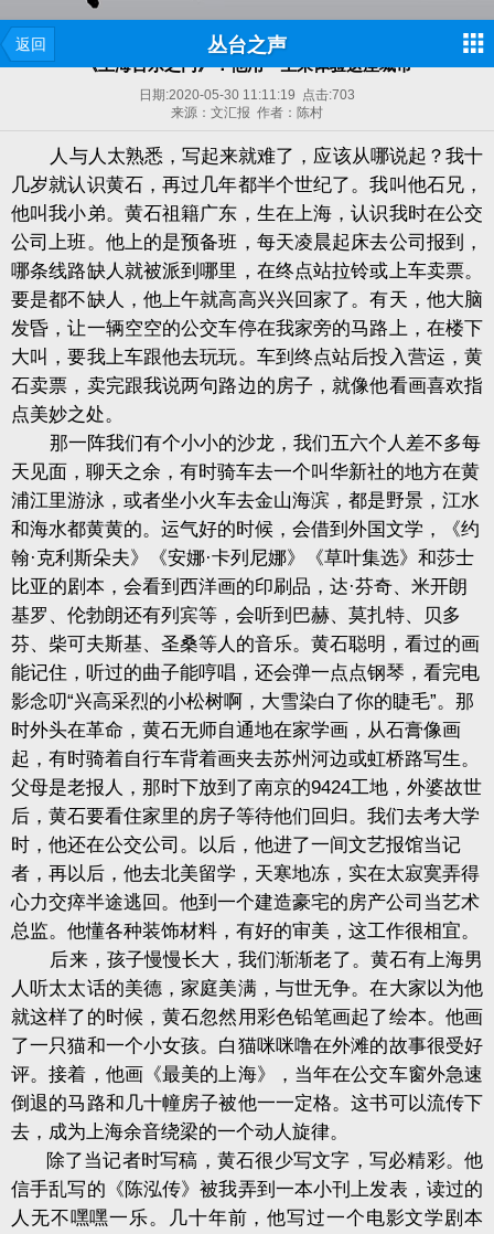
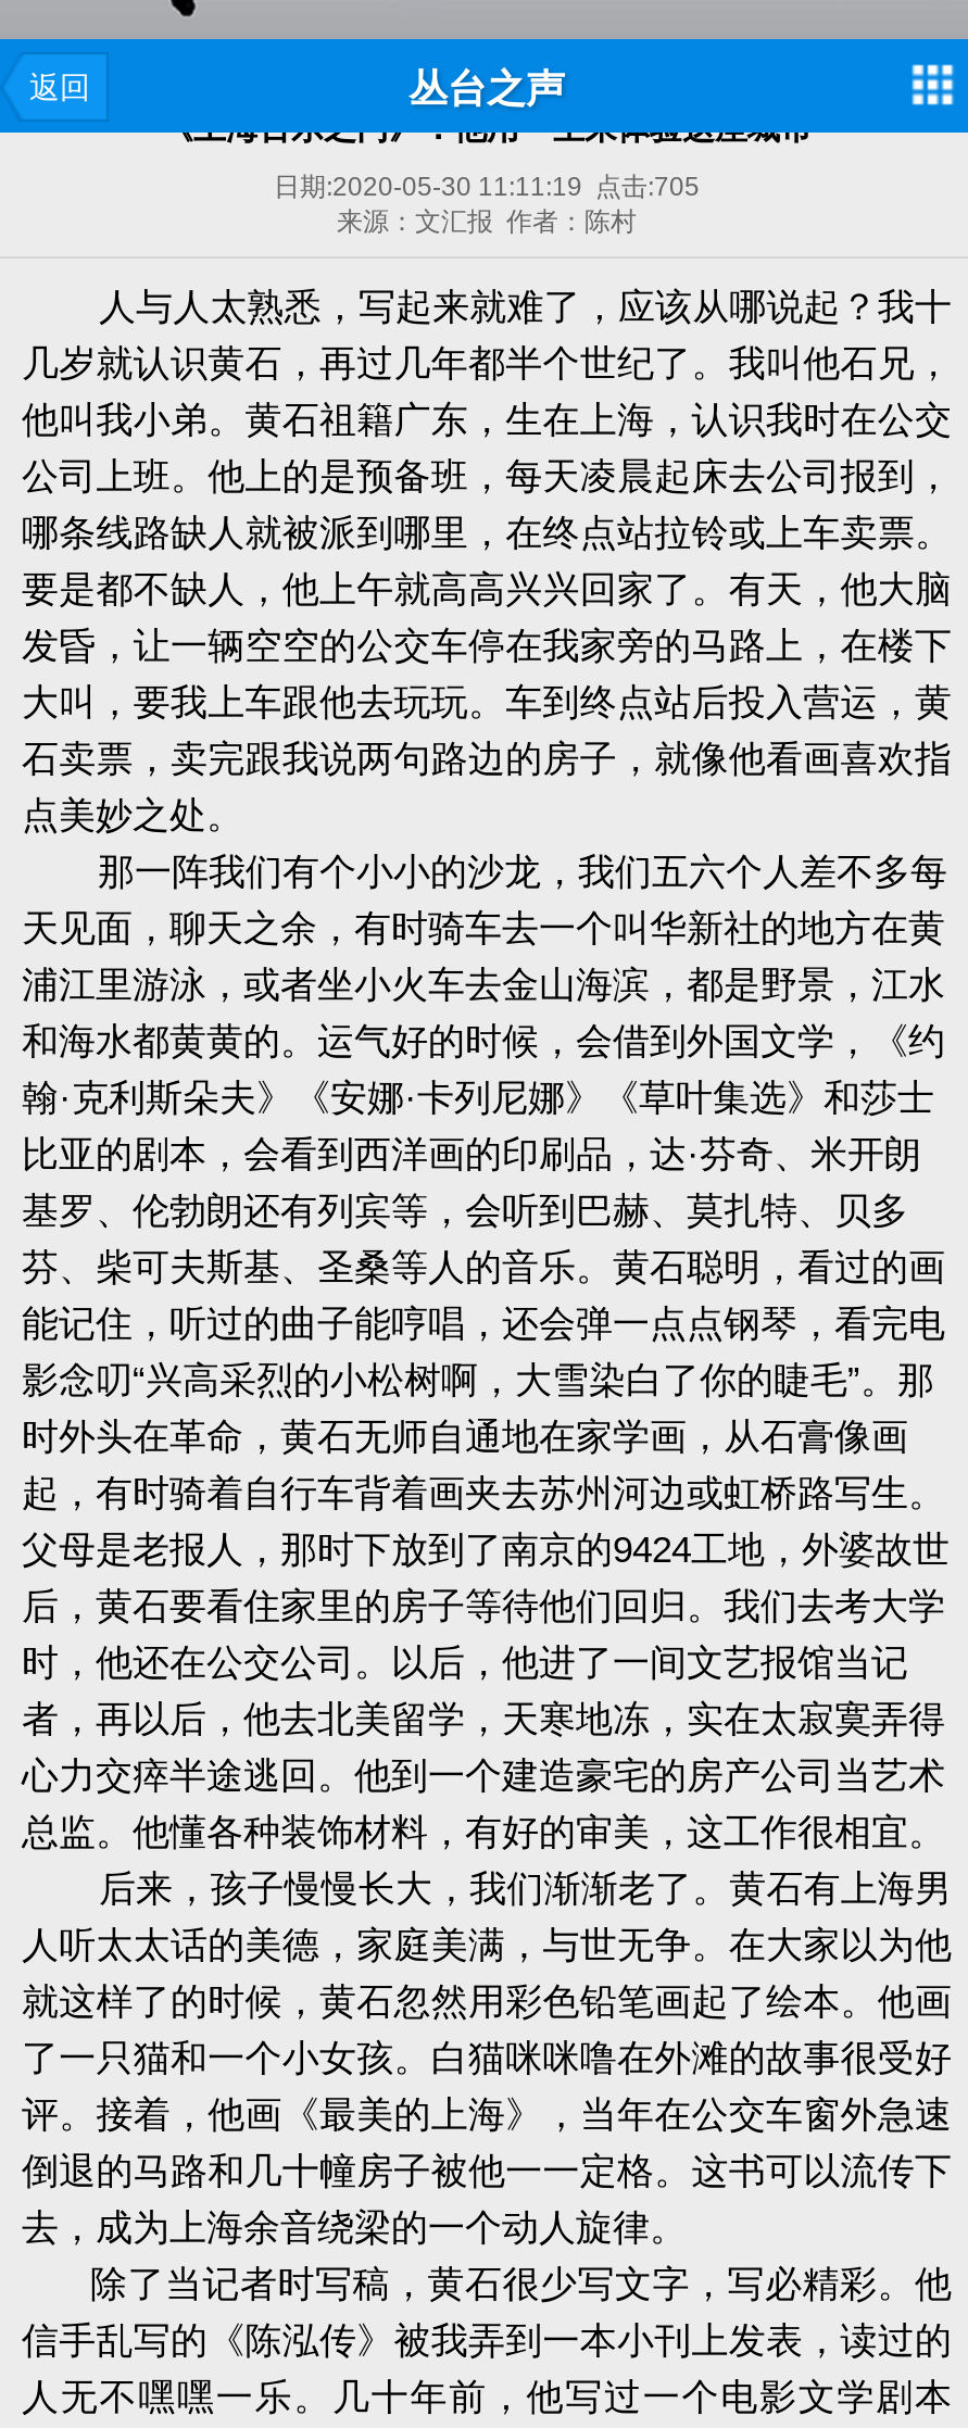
[139,87,355,103] 日期:2020-05-30 11:11:19点击:703 -> [274,172,700,202] 日期:2020-05-30 11:11:19点击:705

